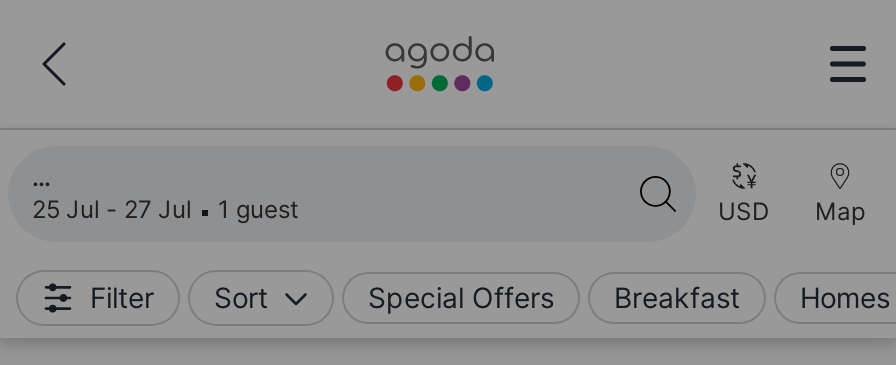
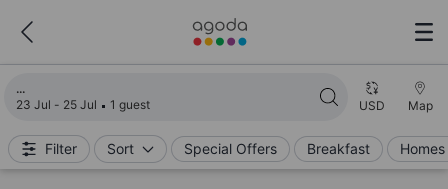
[32,194,298,224] 25 Jul - 27 Jul 1 guest -> [16,97,150,112] 23 Jul - 25 Jul 1 guest

